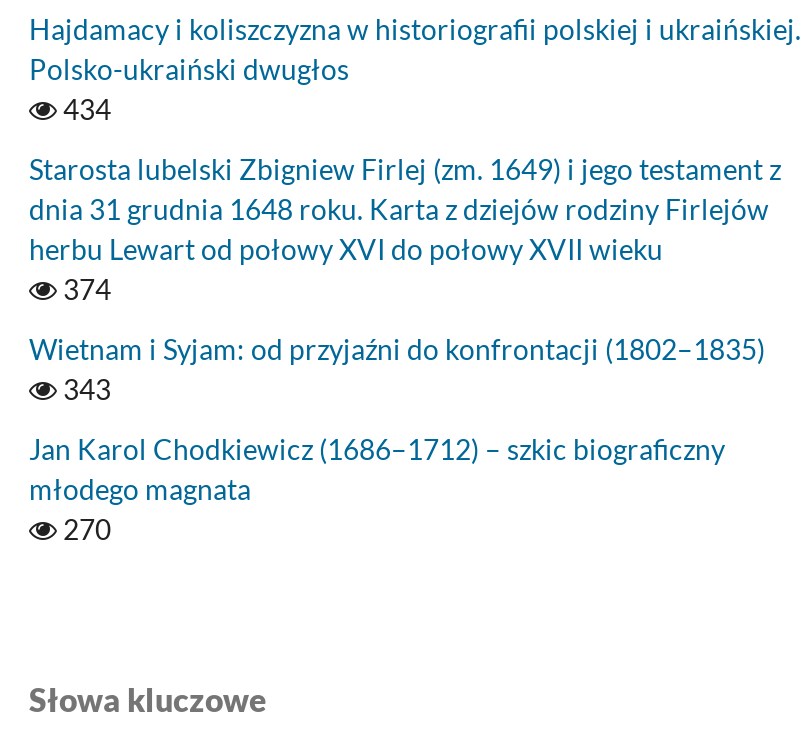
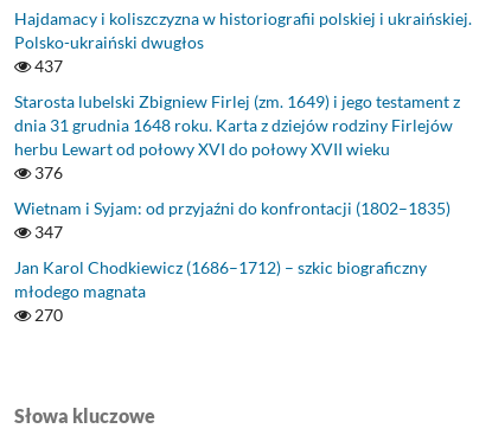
[57,91,111,125] 434 -> [31,55,63,76] 437
[57,271,111,305] 374 -> [31,162,63,182] 376
[57,371,111,405] 343 -> [31,221,63,241] 347

